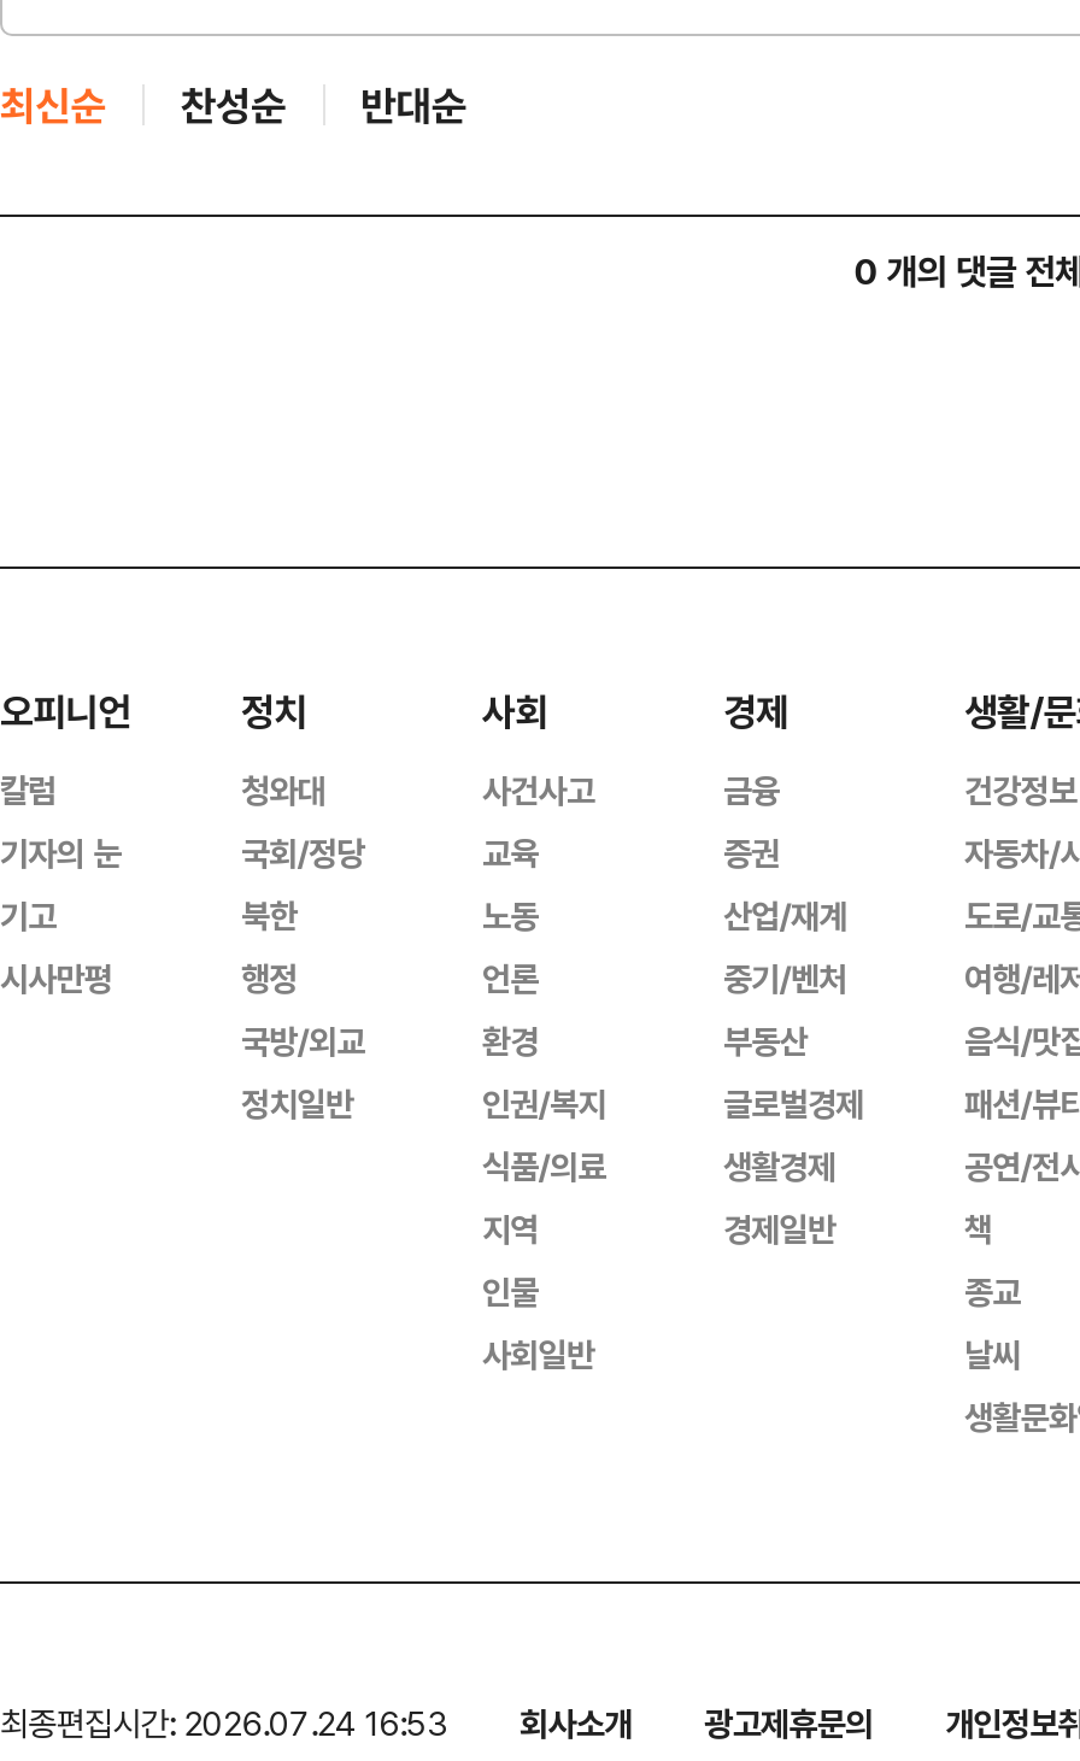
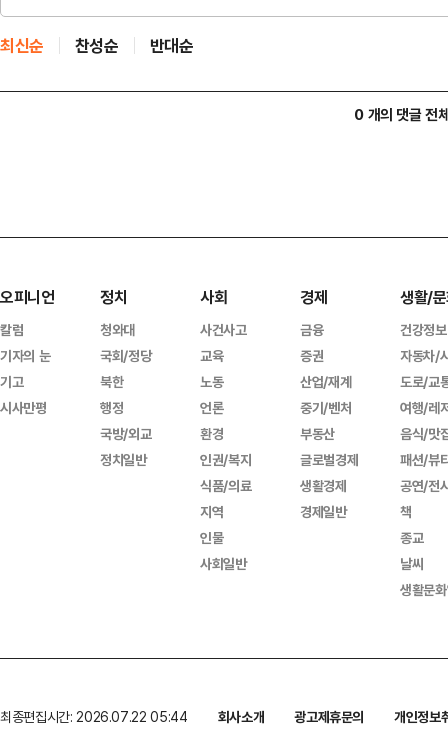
[0,1700,447,1745] 최종편집시간: 2026.07.24 16:53 -> [0,707,188,726] 최종편집시간: 2026.07.22 05:44

